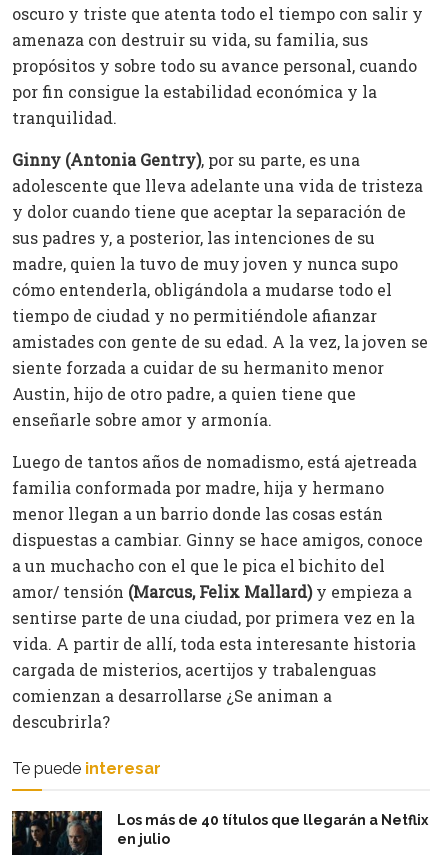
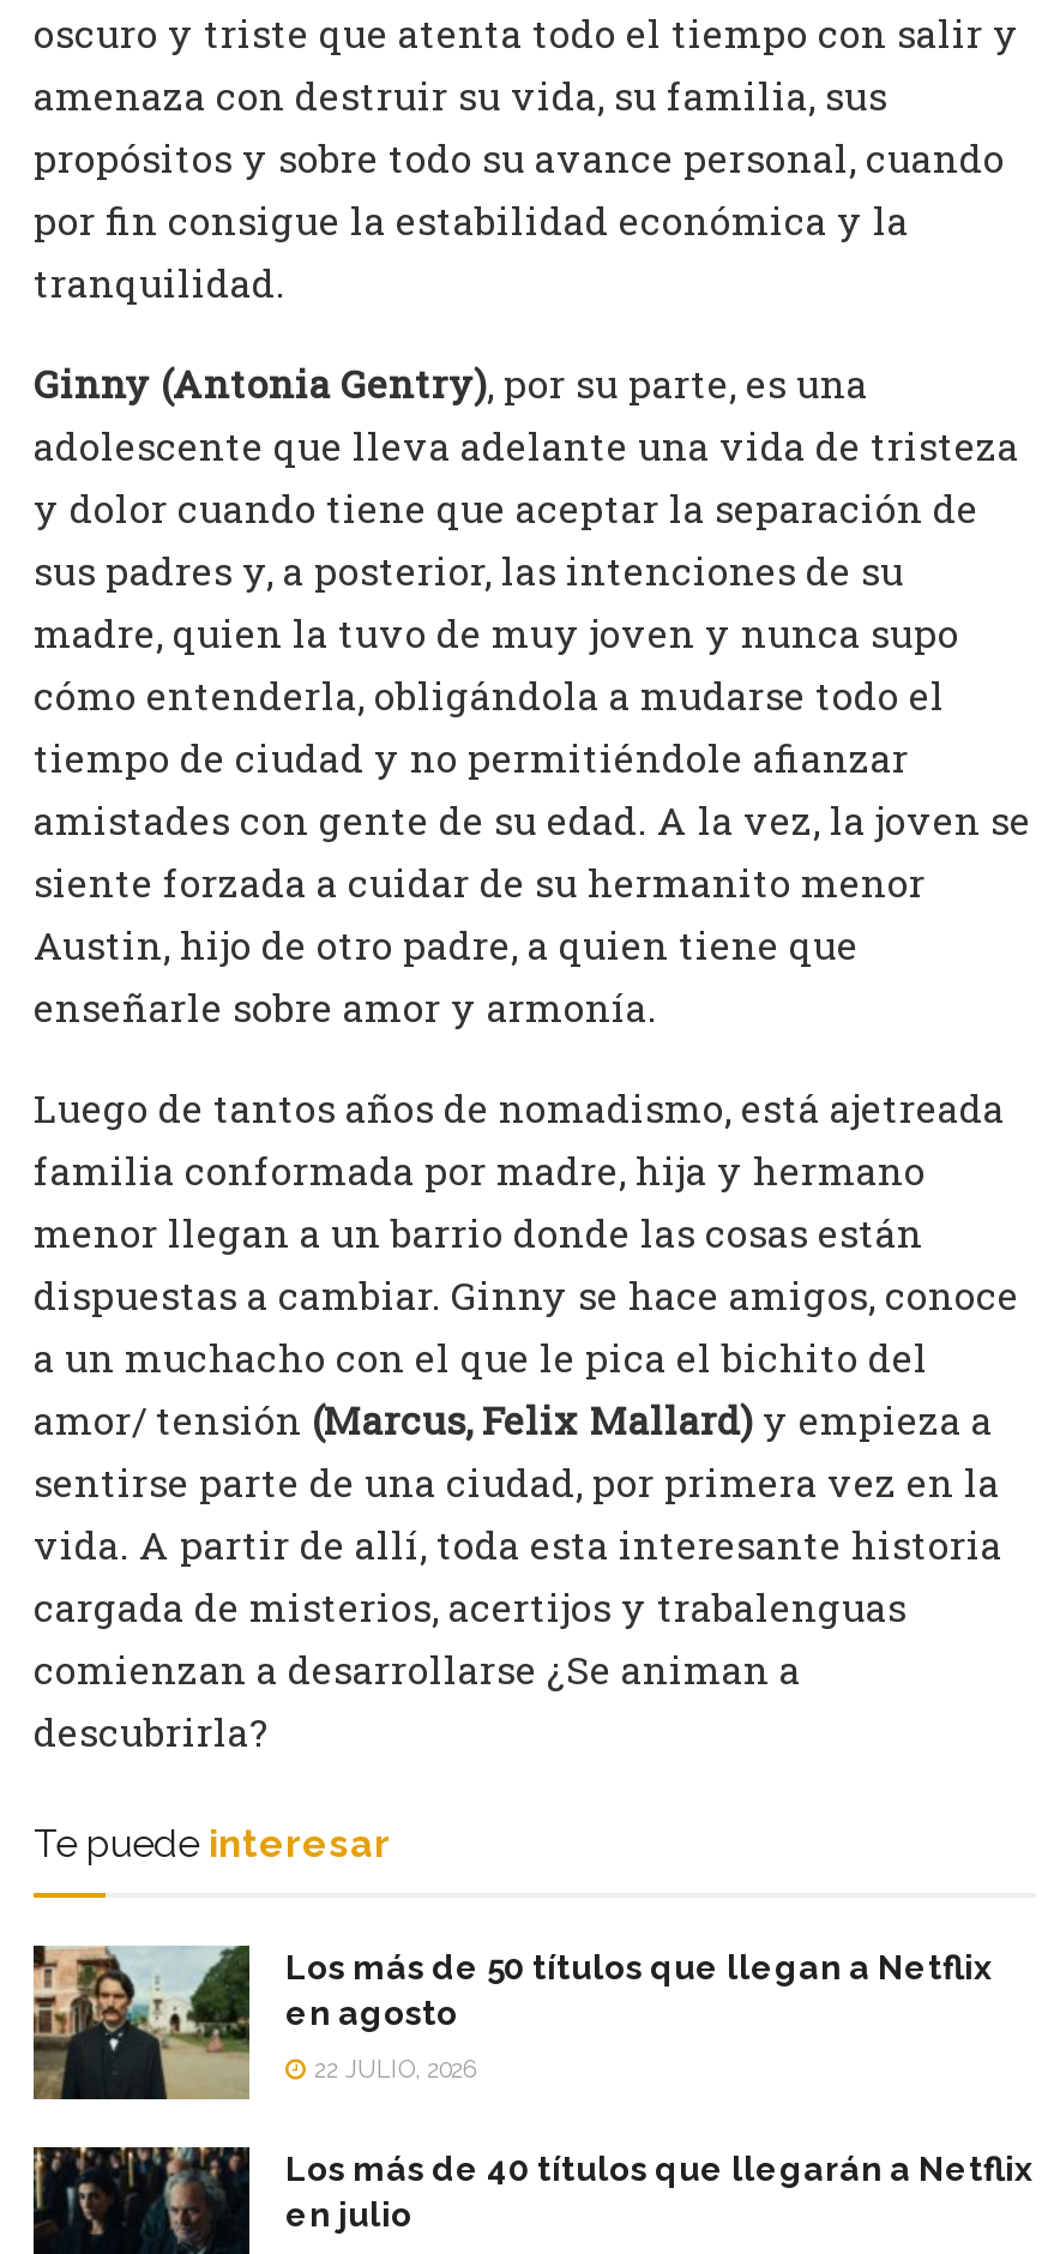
none -> [31,1946,990,2104] [image] | Los más de 50 títulos que llegan a Netflix | en agosto | 22 JULIO, 2026

